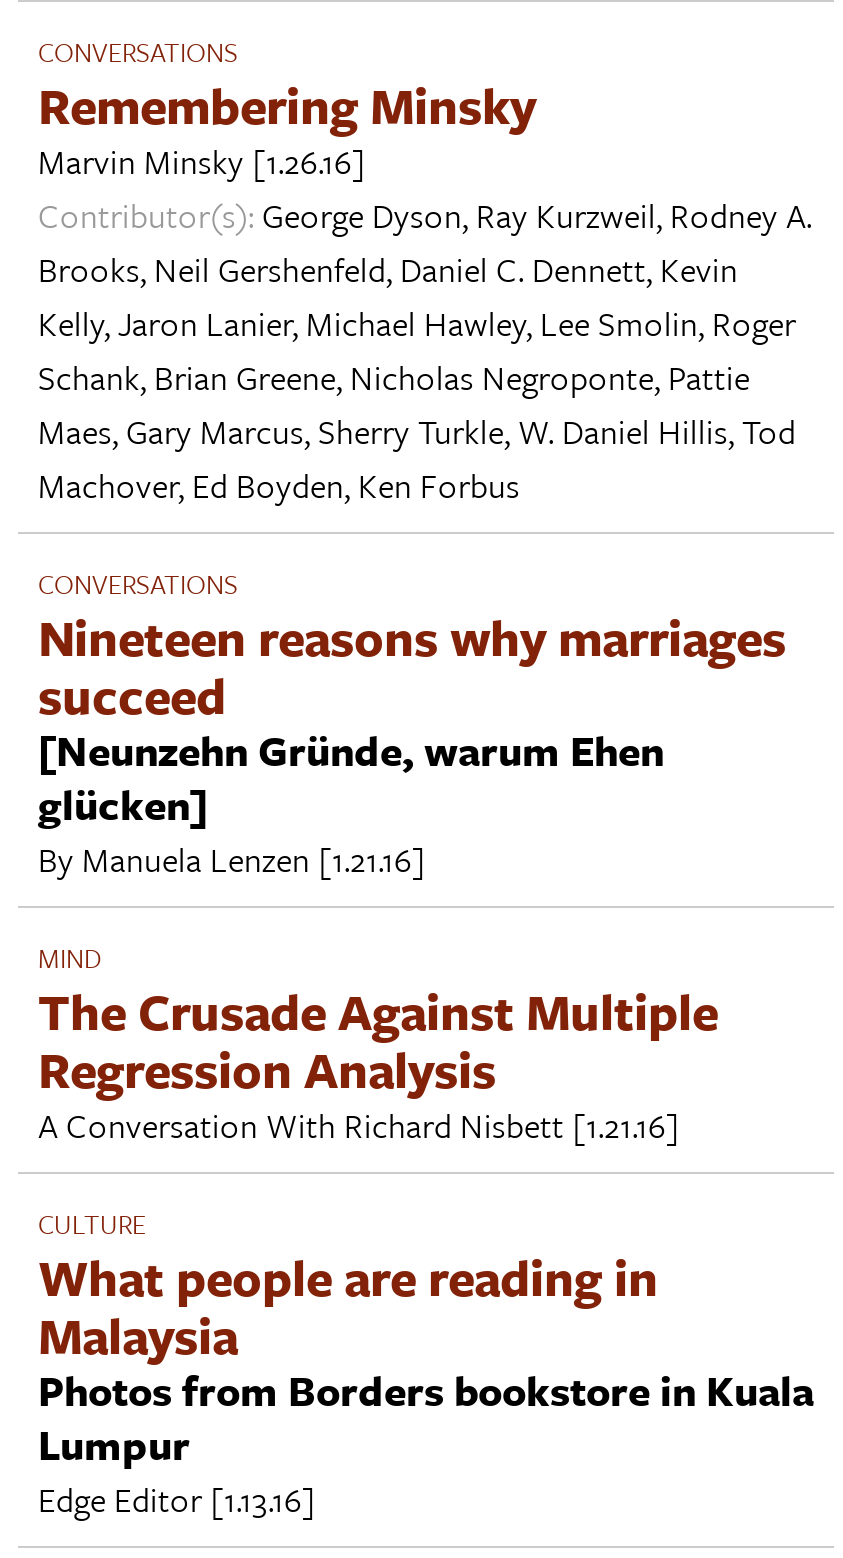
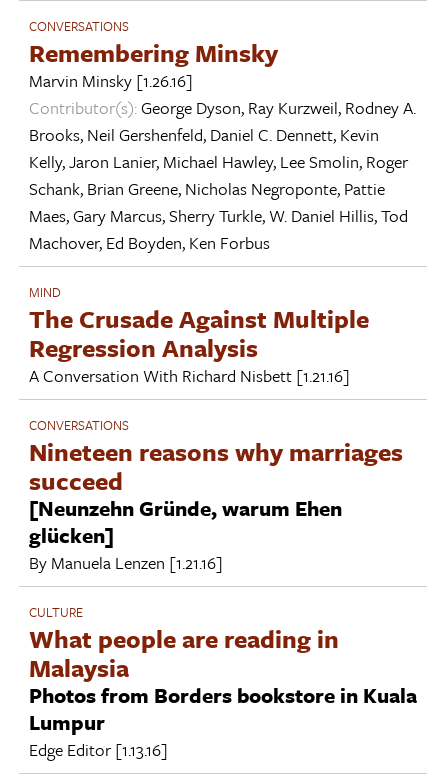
moved [38,563,786,883] -> [29,415,403,575]: CONVERSATIONS | Nineteen reasons why marriages | succeed | [Neunzehn Gründe, warum Ehen | glücken] | By Manuela Lenzen [1.21.16]
moved [38,937,718,1149] -> [29,282,369,388]: MIND | The Crusade Against Multiple | Regression Analysis | A Conversation With Richard Nisbett [1.21.16]

